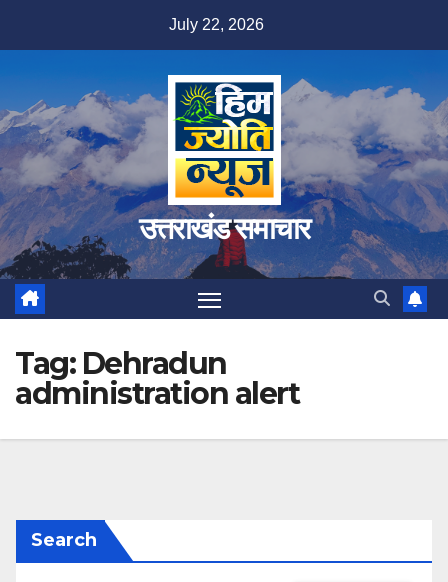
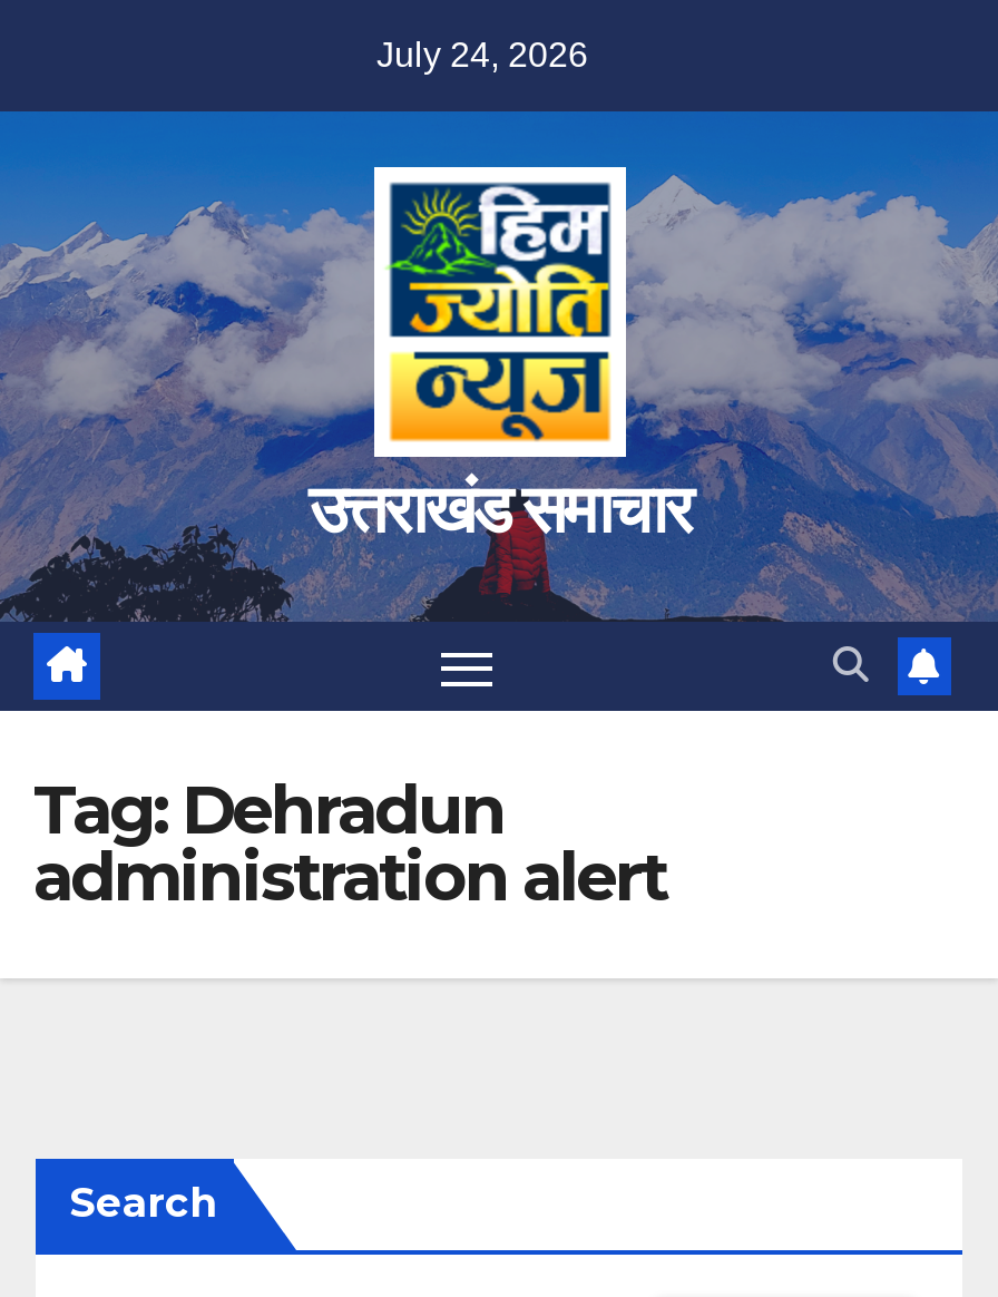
[169,16,264,33] July 22, 2026 -> [376,36,588,74] July 24, 2026

